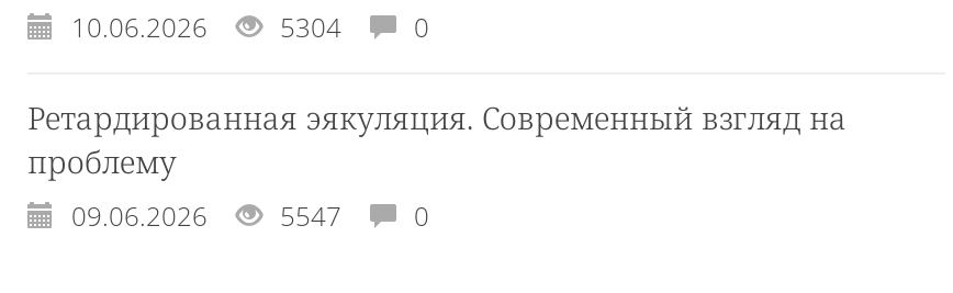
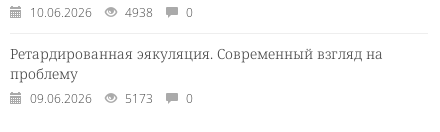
[65,10,429,47] 10.06.2026 5304 0 -> [27,4,193,21] 10.06.2026 4938 0
[65,198,429,236] 09.06.2026 5547 0 -> [27,90,193,107] 09.06.2026 5173 0

